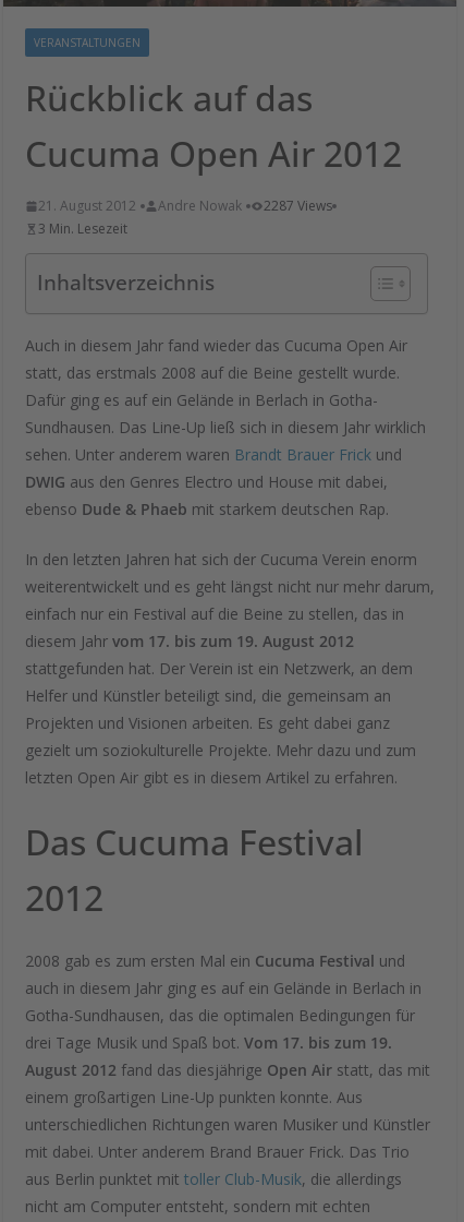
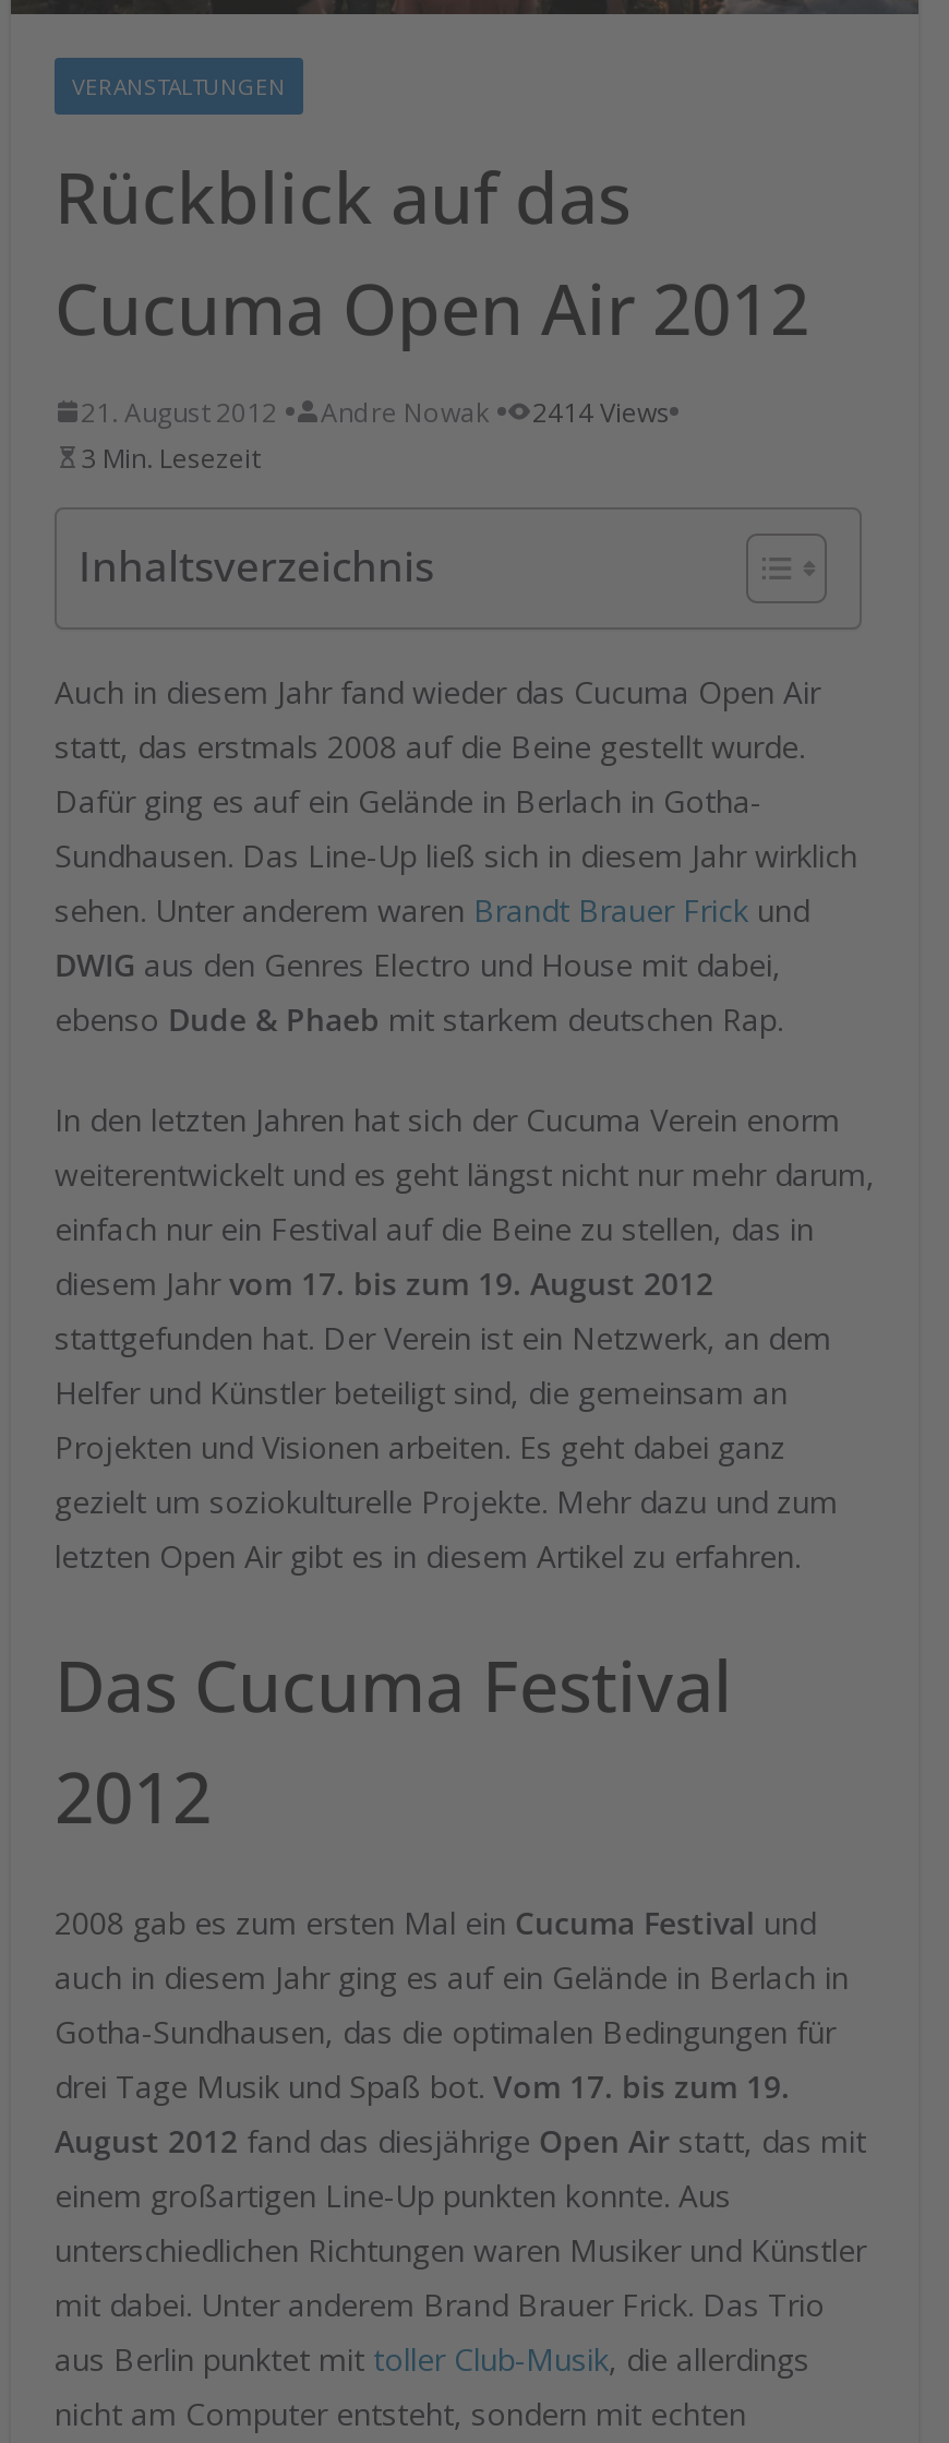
[264,197,332,215] 2287 Views -> [532,394,670,431] 2414 Views

